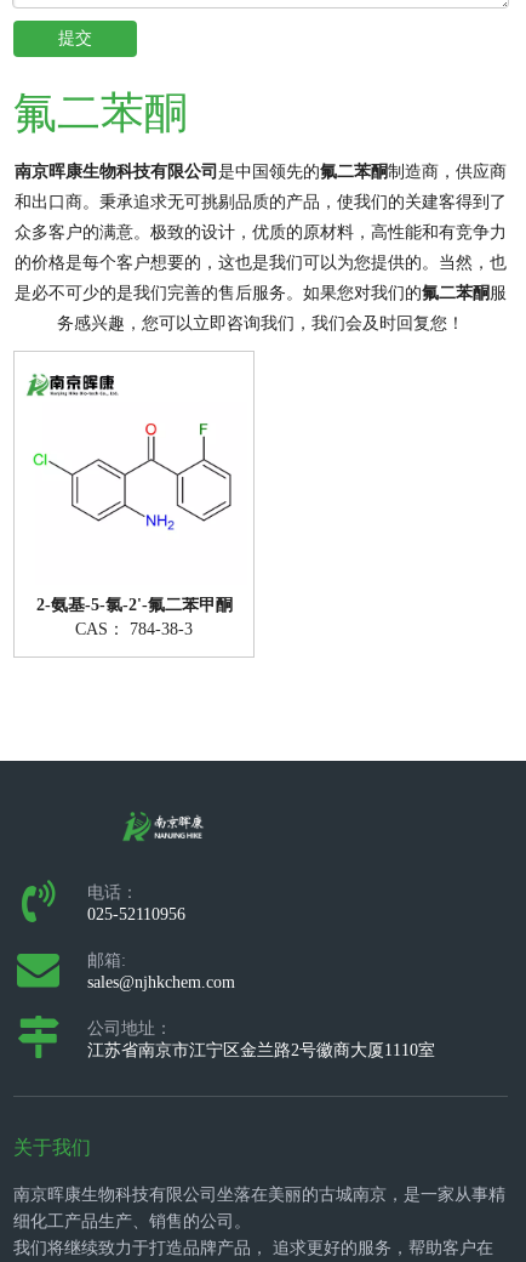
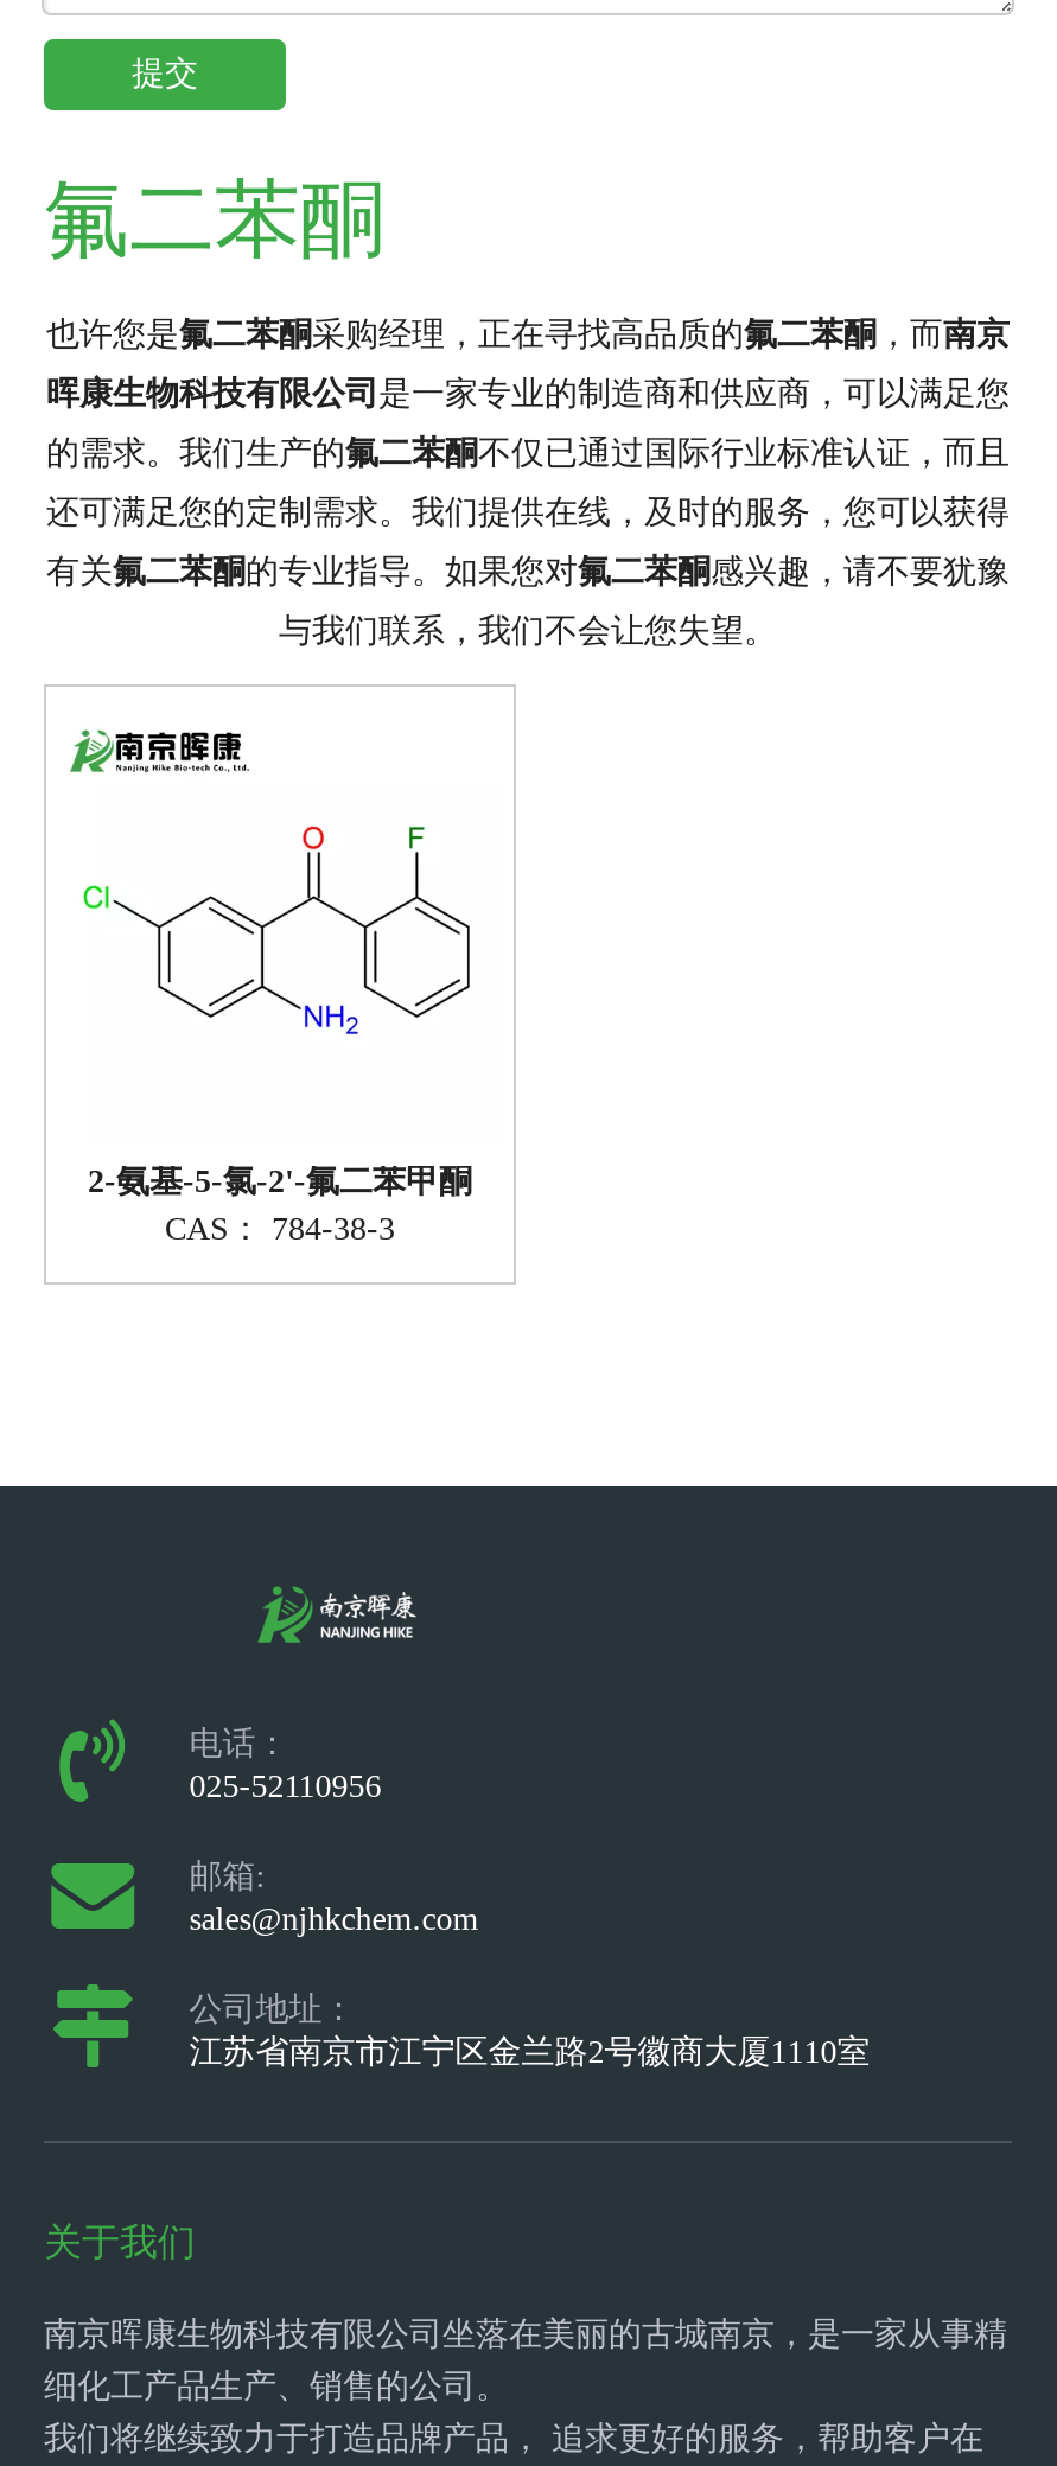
[15,163,507,181] 南京晖康生物科技有限公司是中国领先的氟二苯酮制造商，供应商 -> [46,317,1010,352] 也许您是氟二苯酮采购经理，正在寻找高品质的氟二苯酮，而南京
[15,193,507,211] 和出口商。秉承追求无可挑剔品质的产品，使我们的关建客得到了 -> [46,376,1010,412] 晖康生物科技有限公司是一家专业的制造商和供应商，可以满足您
[15,223,507,241] 众多客户的满意。极致的设计，优质的原材料，高性能和有竞争力 -> [46,435,1010,471] 的需求。我们生产的氟二苯酮不仅已通过国际行业标准认证，而且
[15,254,507,272] 的价格是每个客户想要的，这也是我们可以为您提供的。当然，也 -> [46,495,1010,530] 还可满足您的定制需求。我们提供在线，及时的服务，您可以获得
[15,284,507,302] 是必不可少的是我们完善的售后服务。如果您对我们的氟二苯酮服 -> [46,554,1010,590] 有关氟二苯酮的专业指导。如果您对氟二苯酮感兴趣，请不要犹豫
[57,314,464,332] 务感兴趣，您可以立即咨询我们，我们会及时回复您！ -> [279,613,777,649] 与我们联系，我们不会让您失望。

